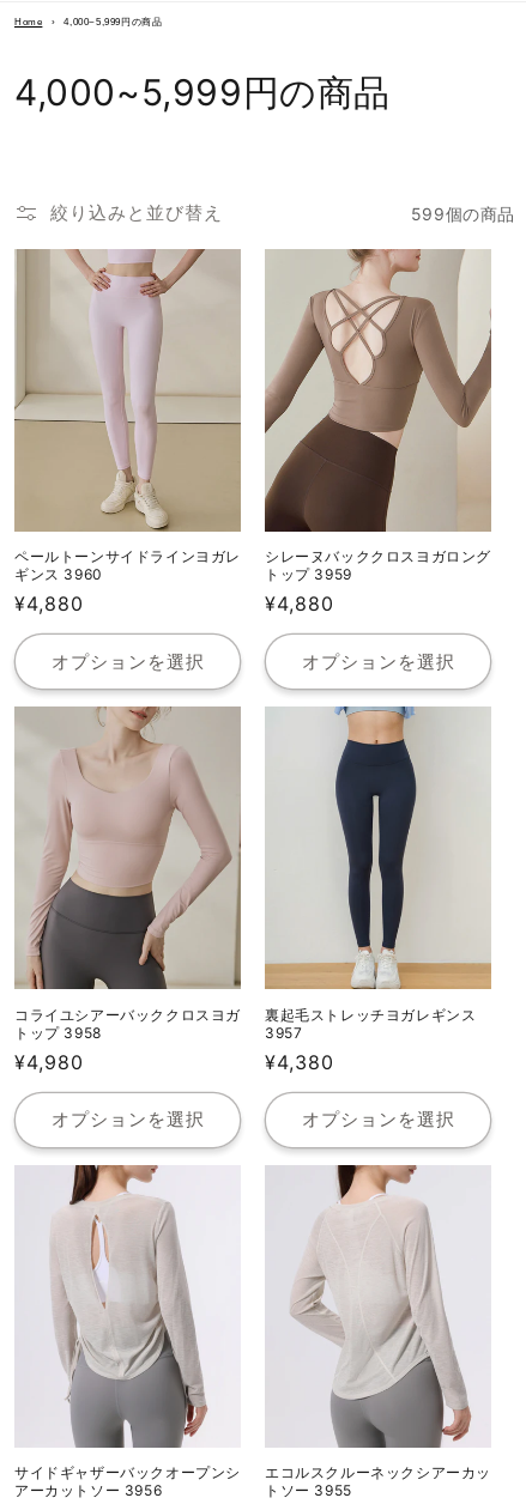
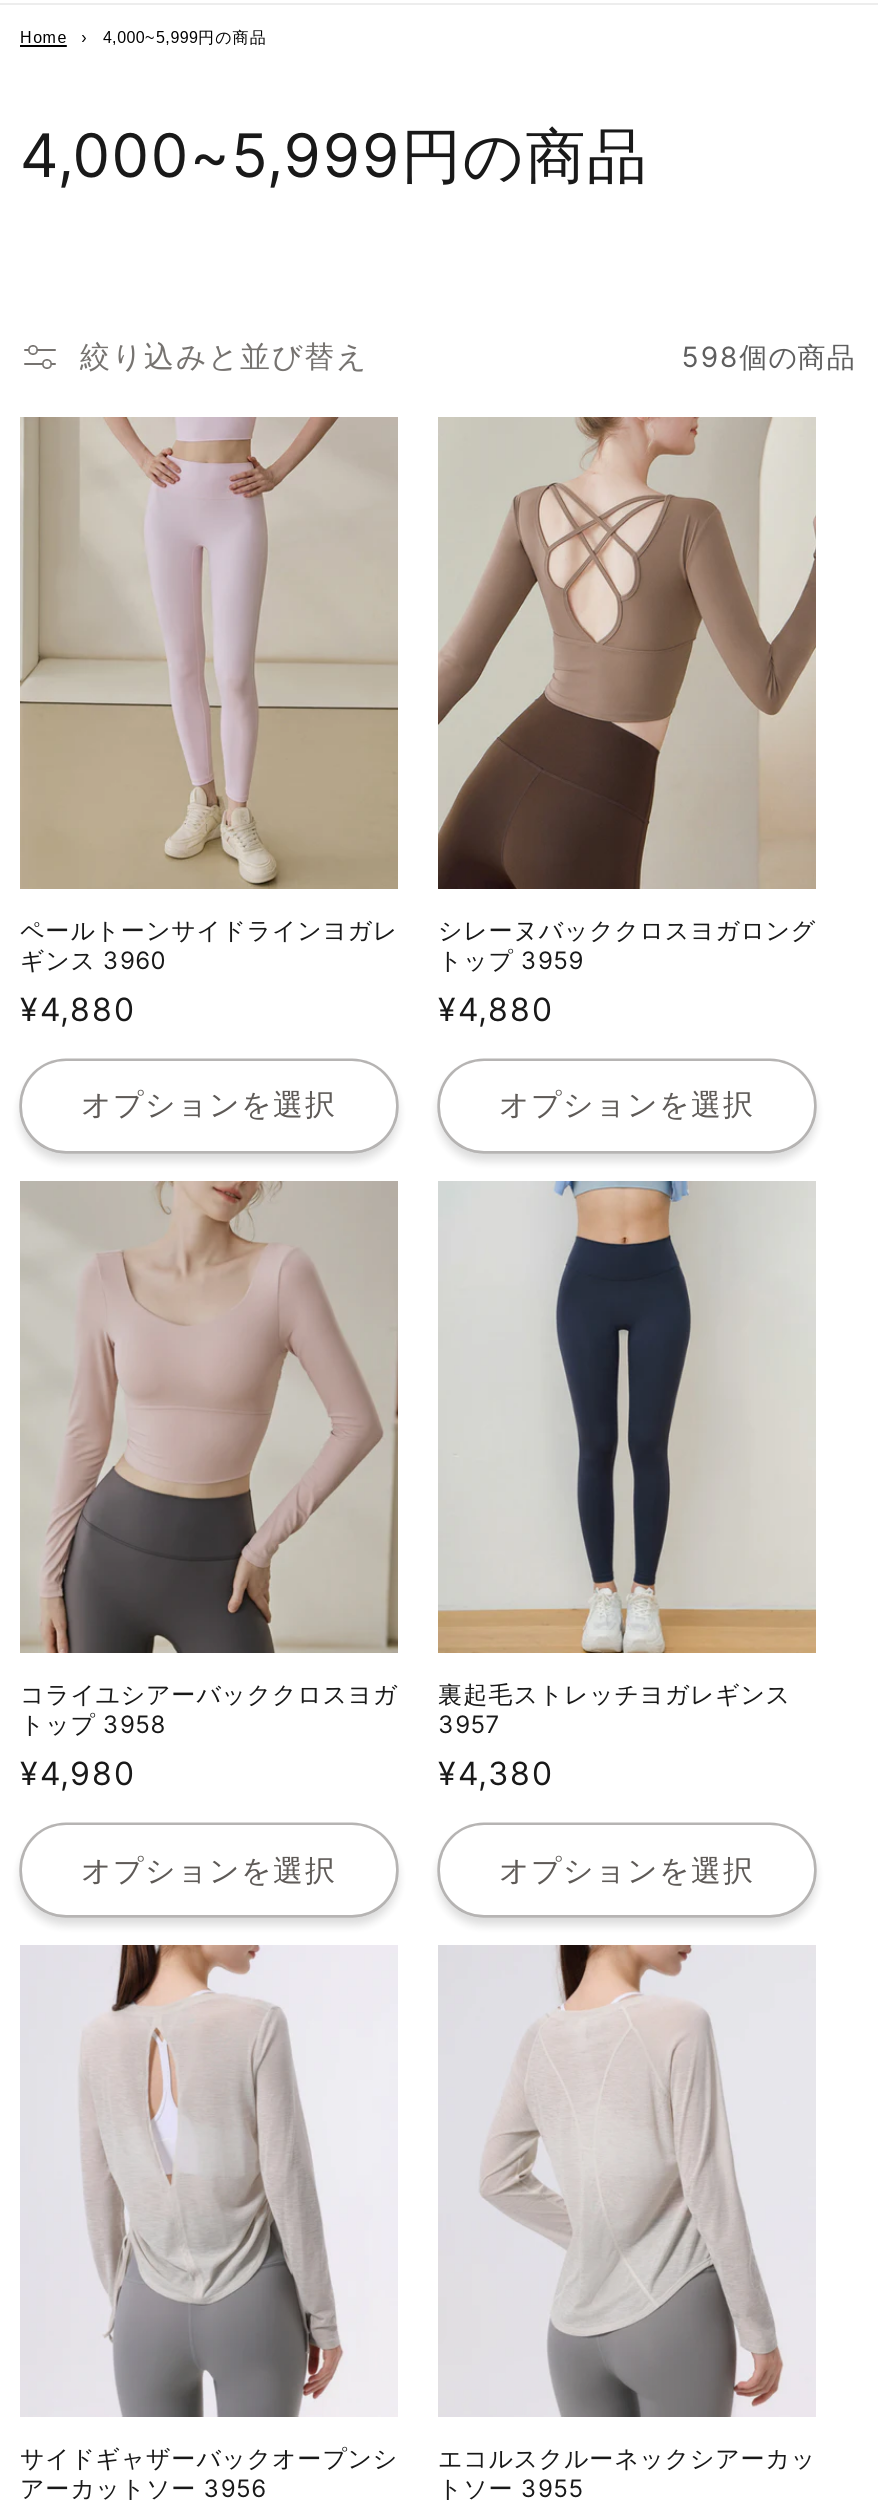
[411,203,515,223] 599個の商品 -> [682,339,856,373] 598個の商品

